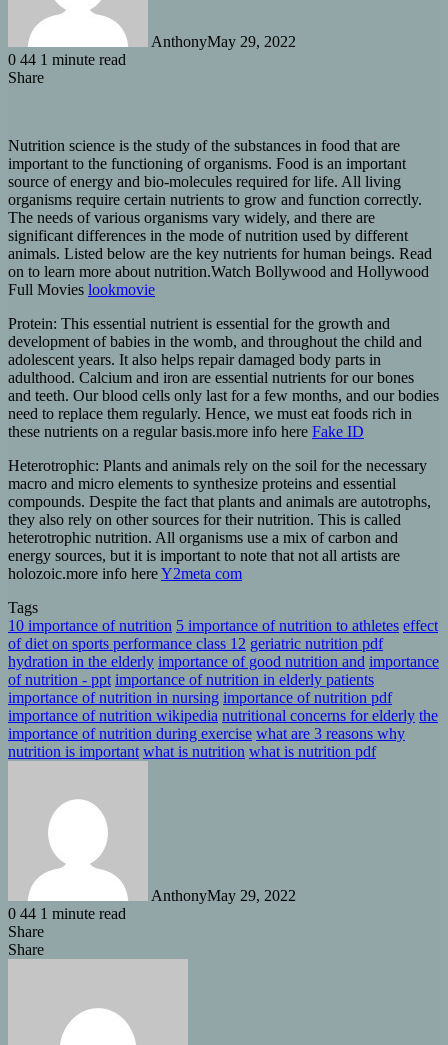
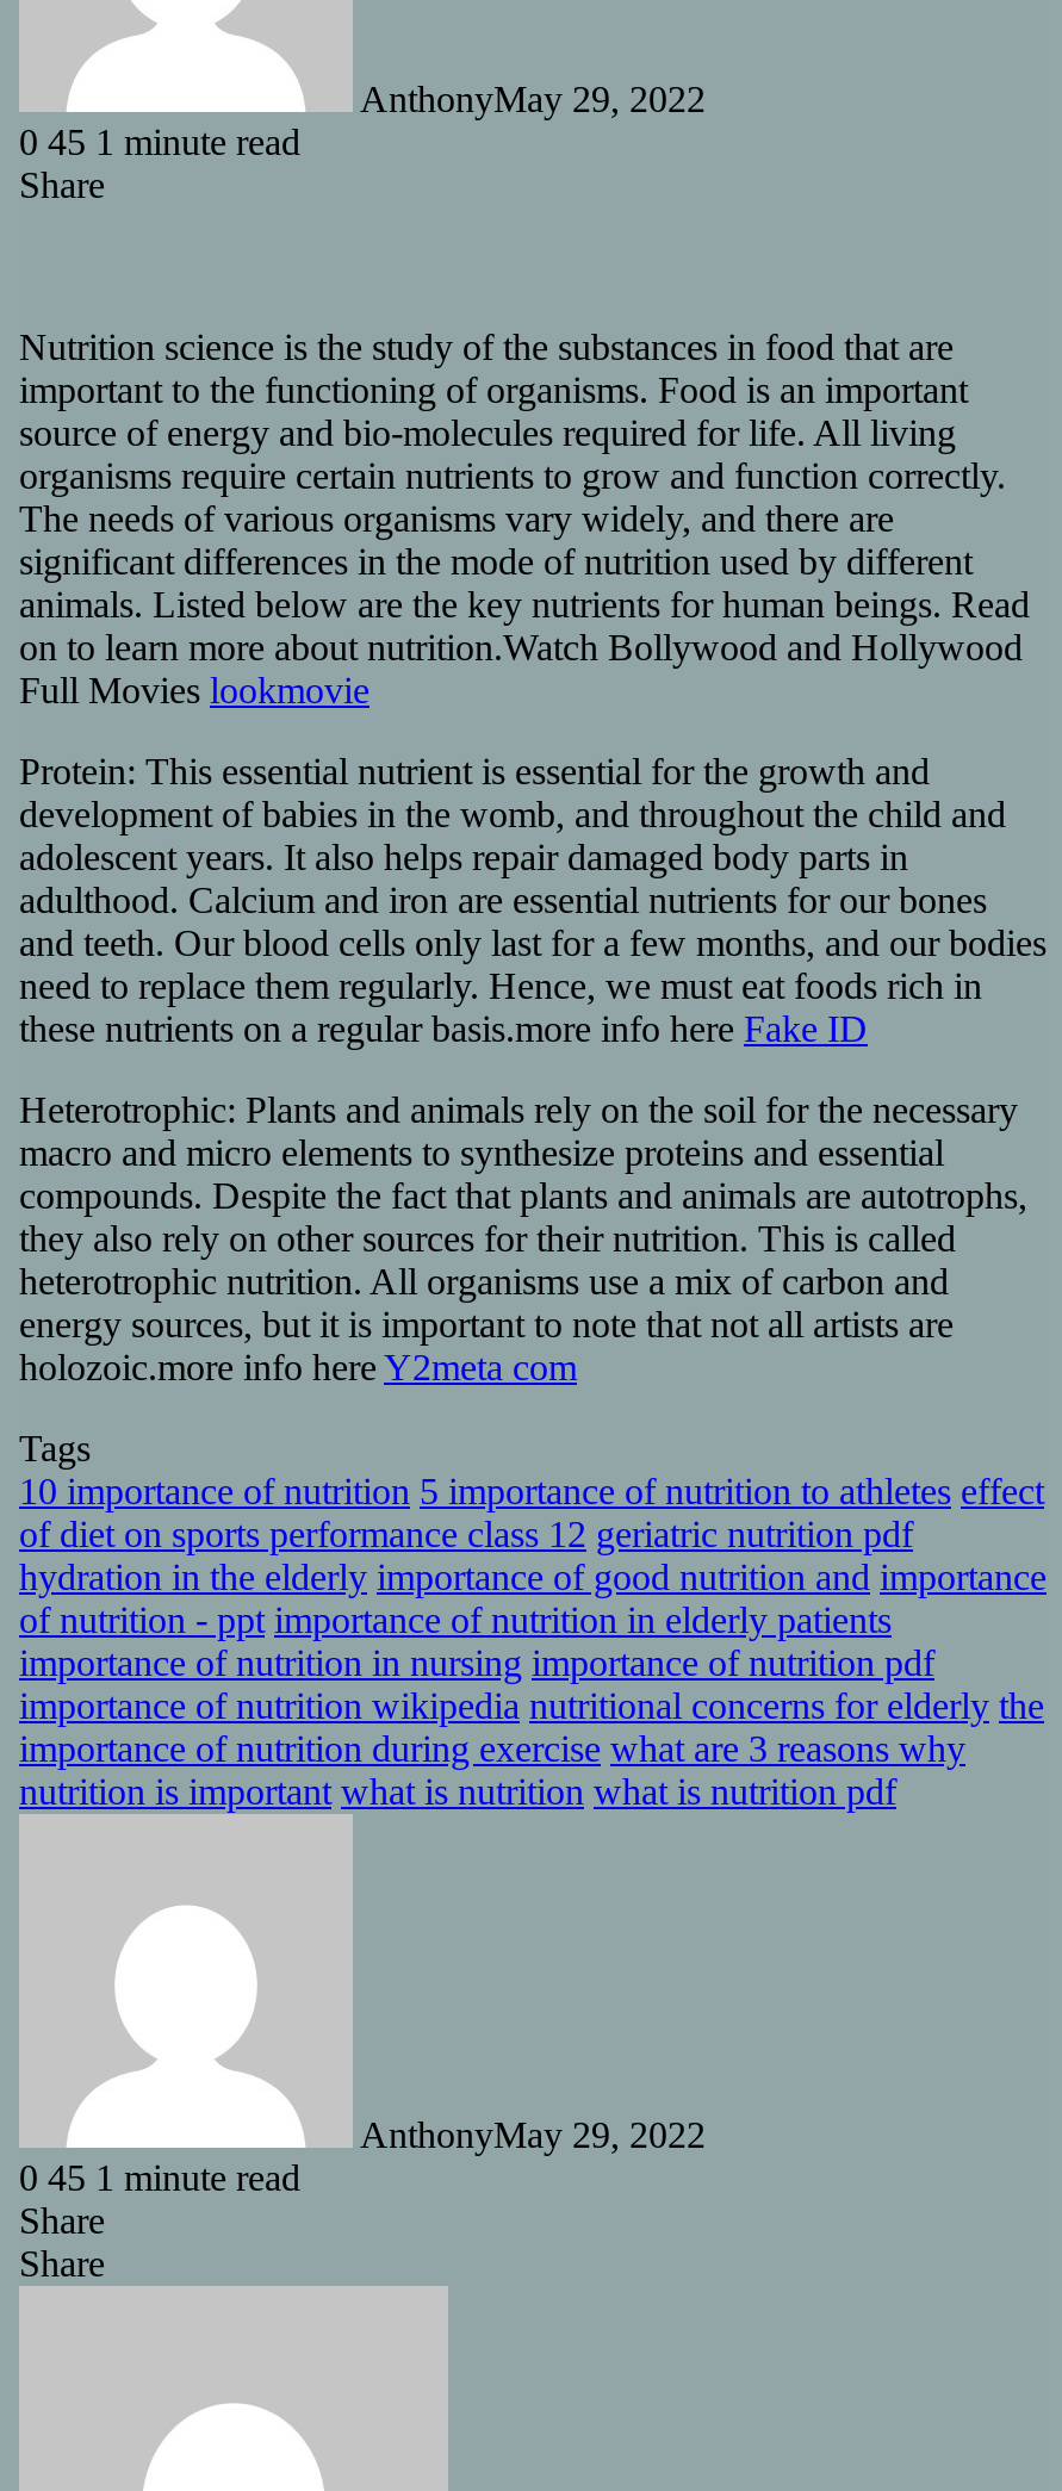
[8,51,126,68] 0 44 1 minute read -> [19,121,300,162] 0 45 1 minute read
[8,905,126,922] 0 44 1 minute read -> [19,2157,300,2197] 0 45 1 minute read

